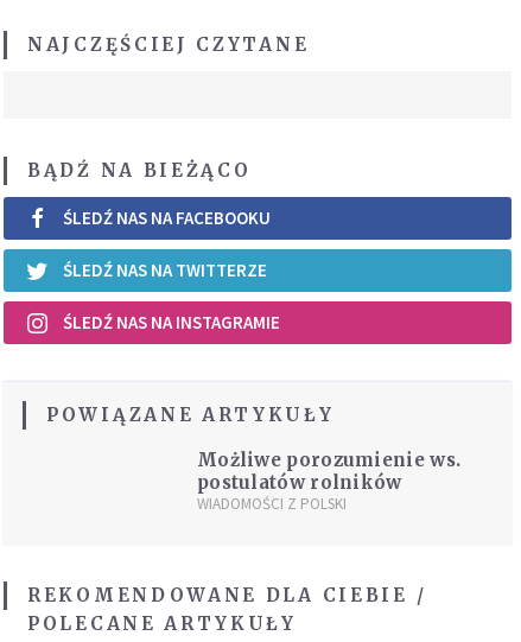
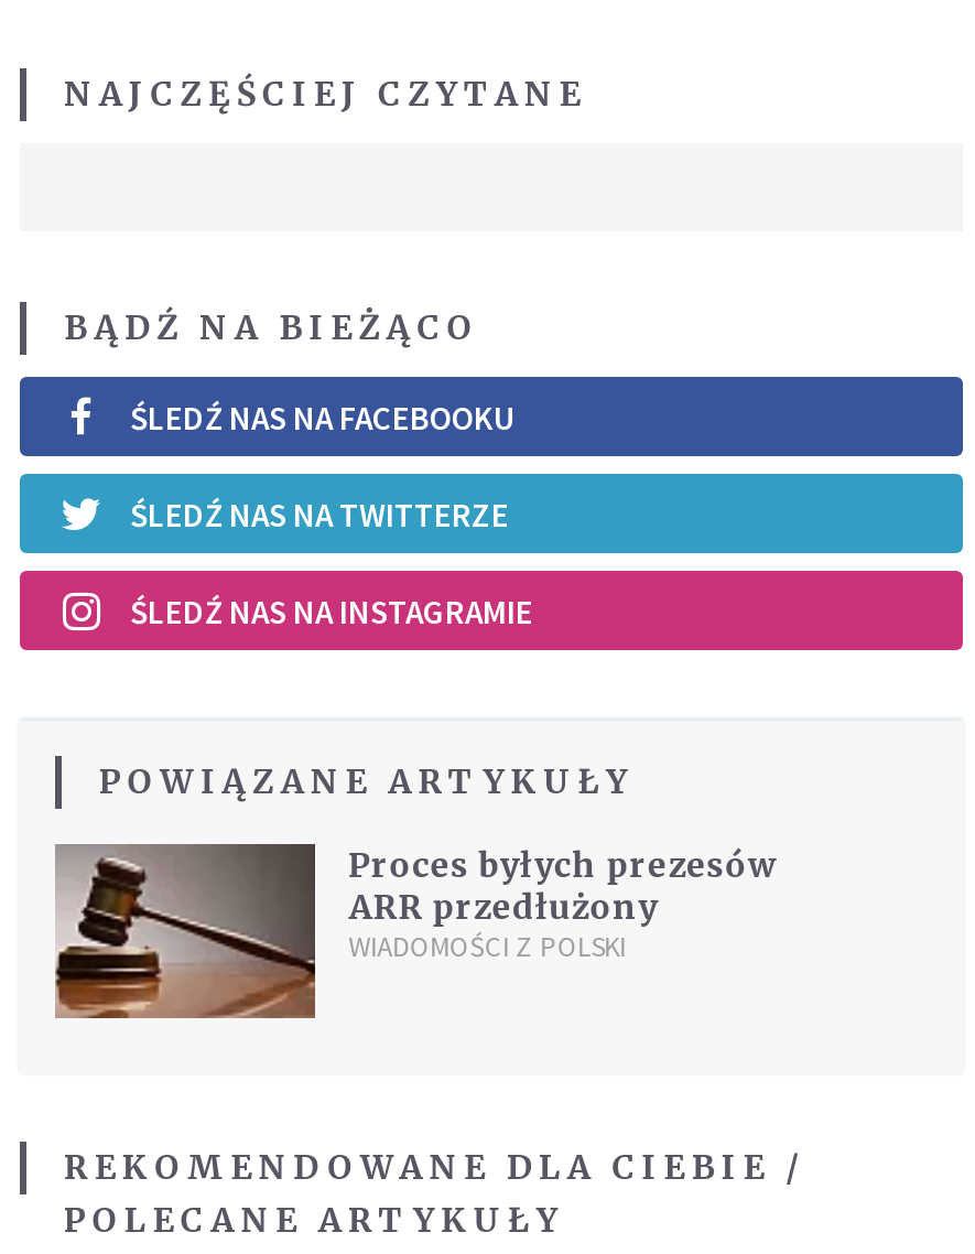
none -> [53,841,317,1019] [image]
[197,448,461,493] Możliwe porozumienie ws. | postulatów rolników -> [348,845,777,928] Proces byłych prezesów | ARR przedłużony

